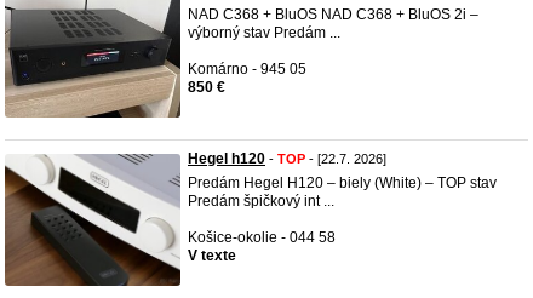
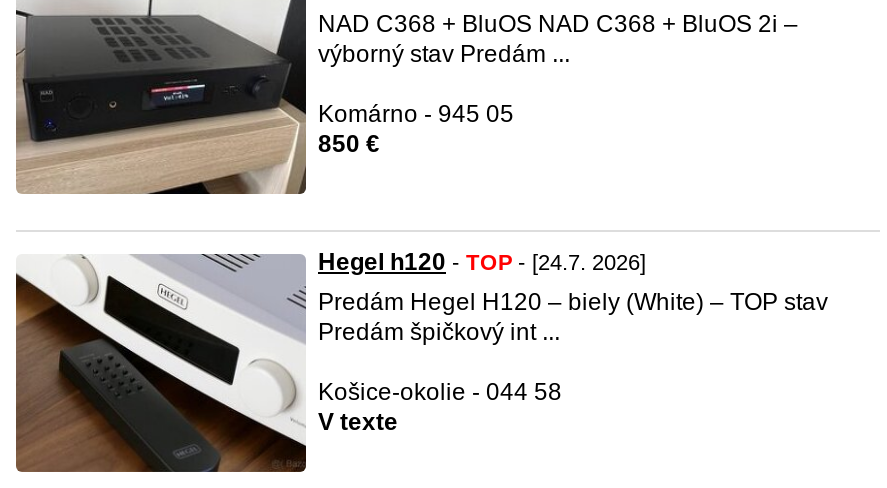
[188,150,386,167] Hegel h120 - TOP - [22.7. 2026] -> [318,248,646,276] Hegel h120 - TOP - [24.7. 2026]

